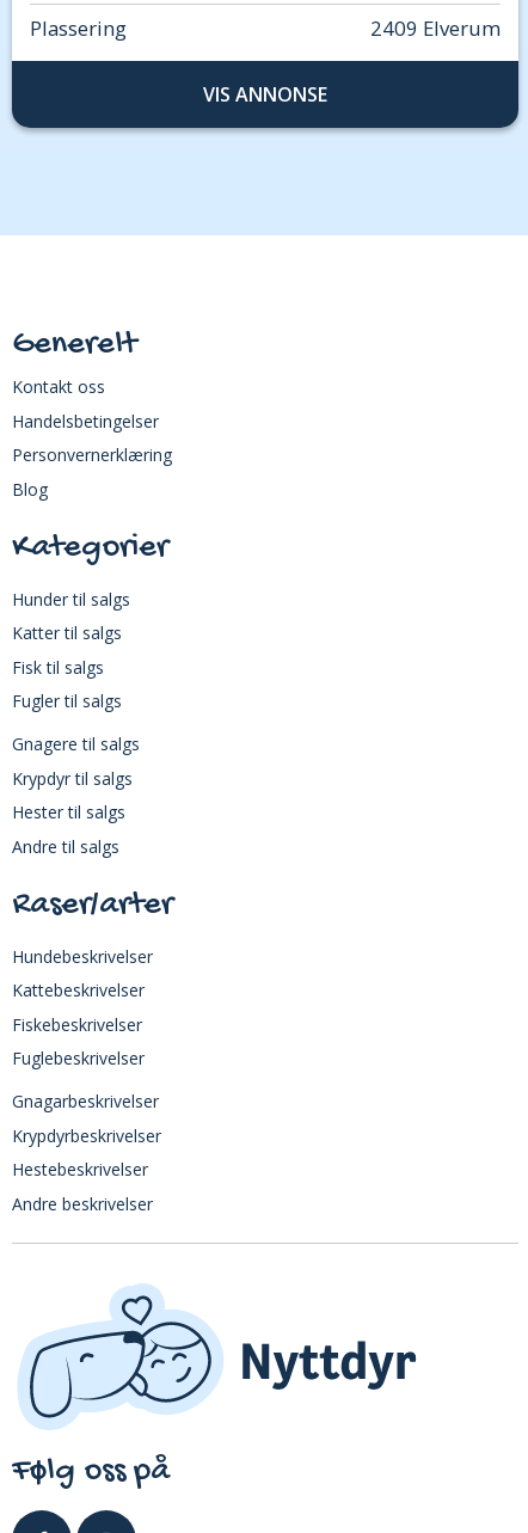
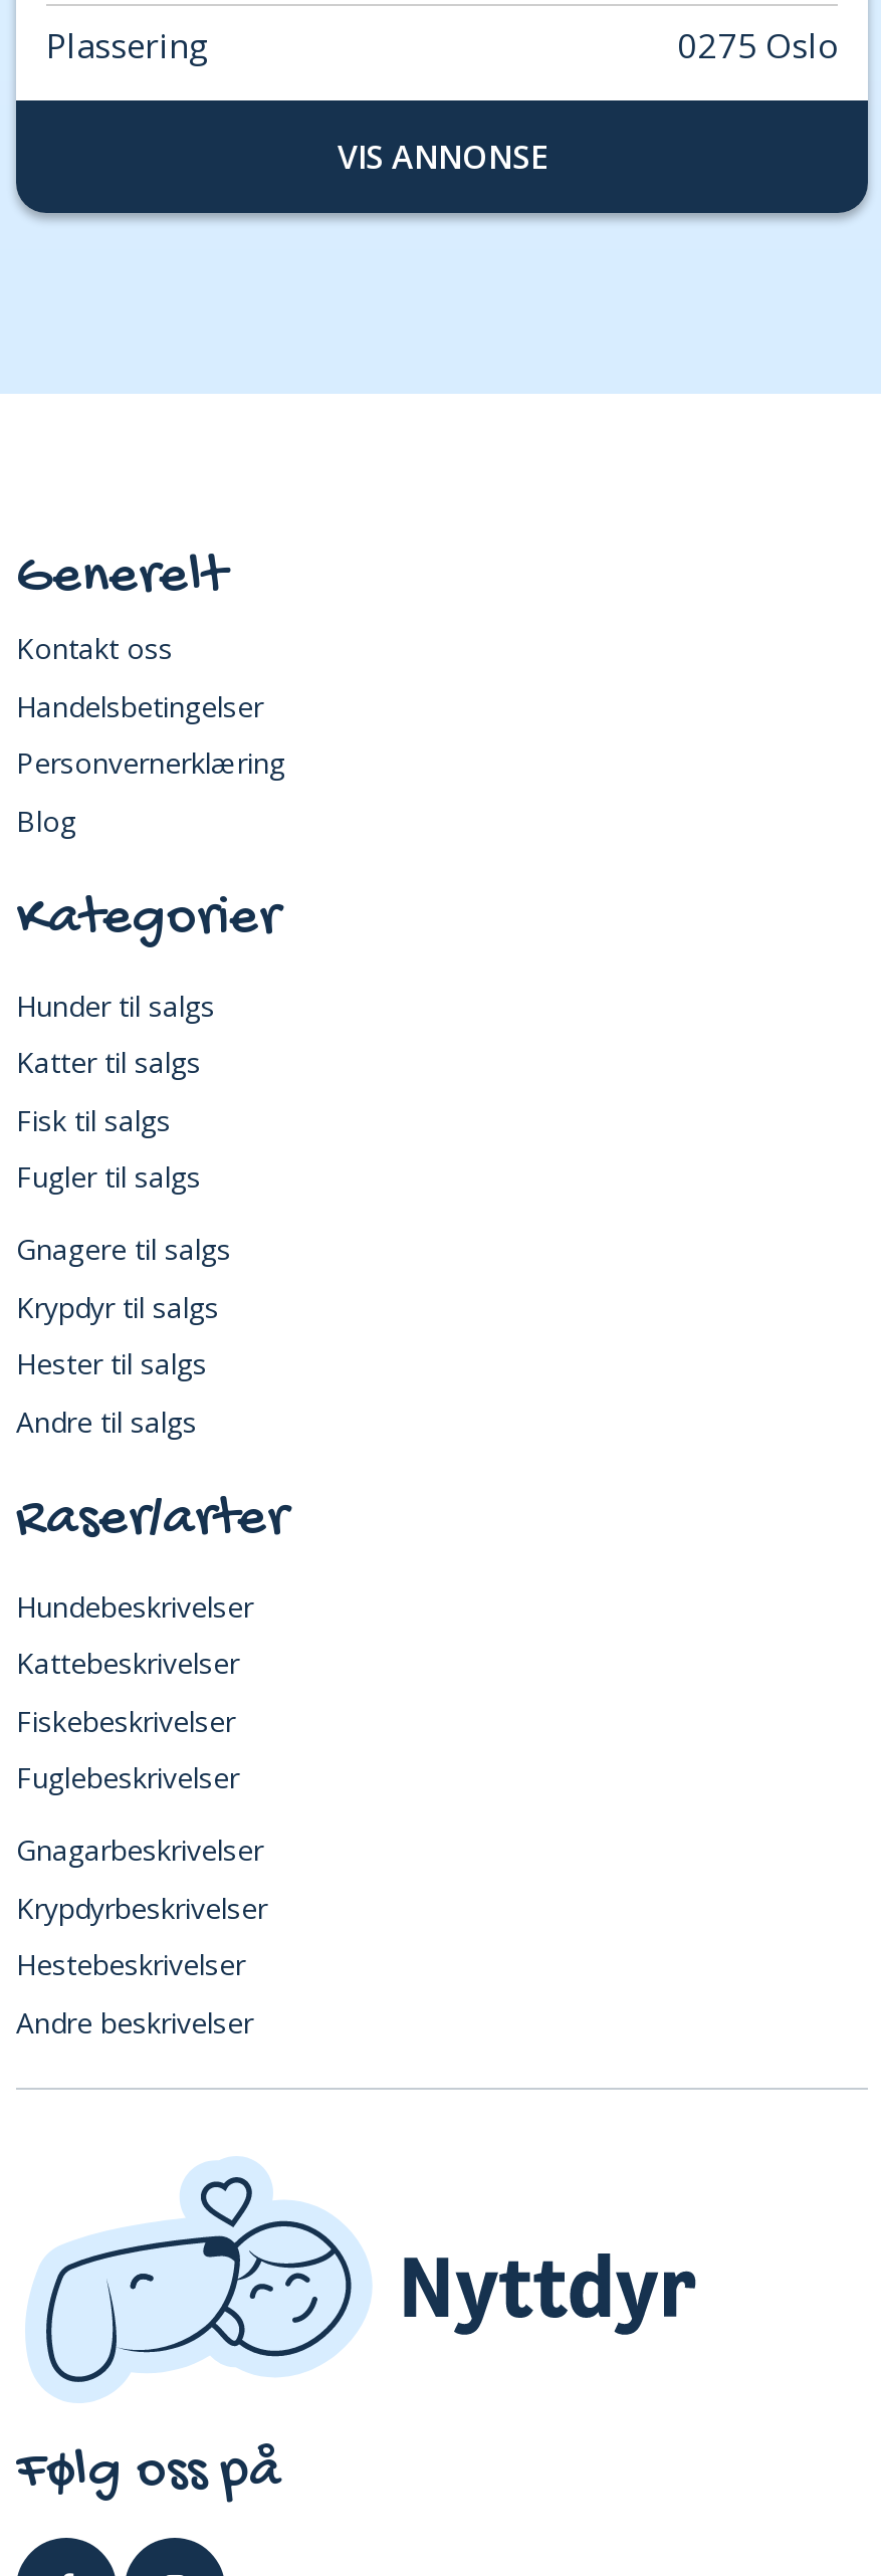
[370,14,501,42] 2409 Elverum -> [677,22,838,68] 0275 Oslo

